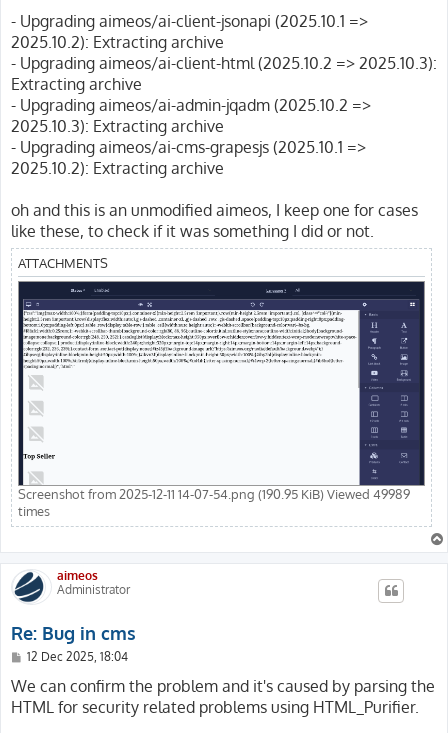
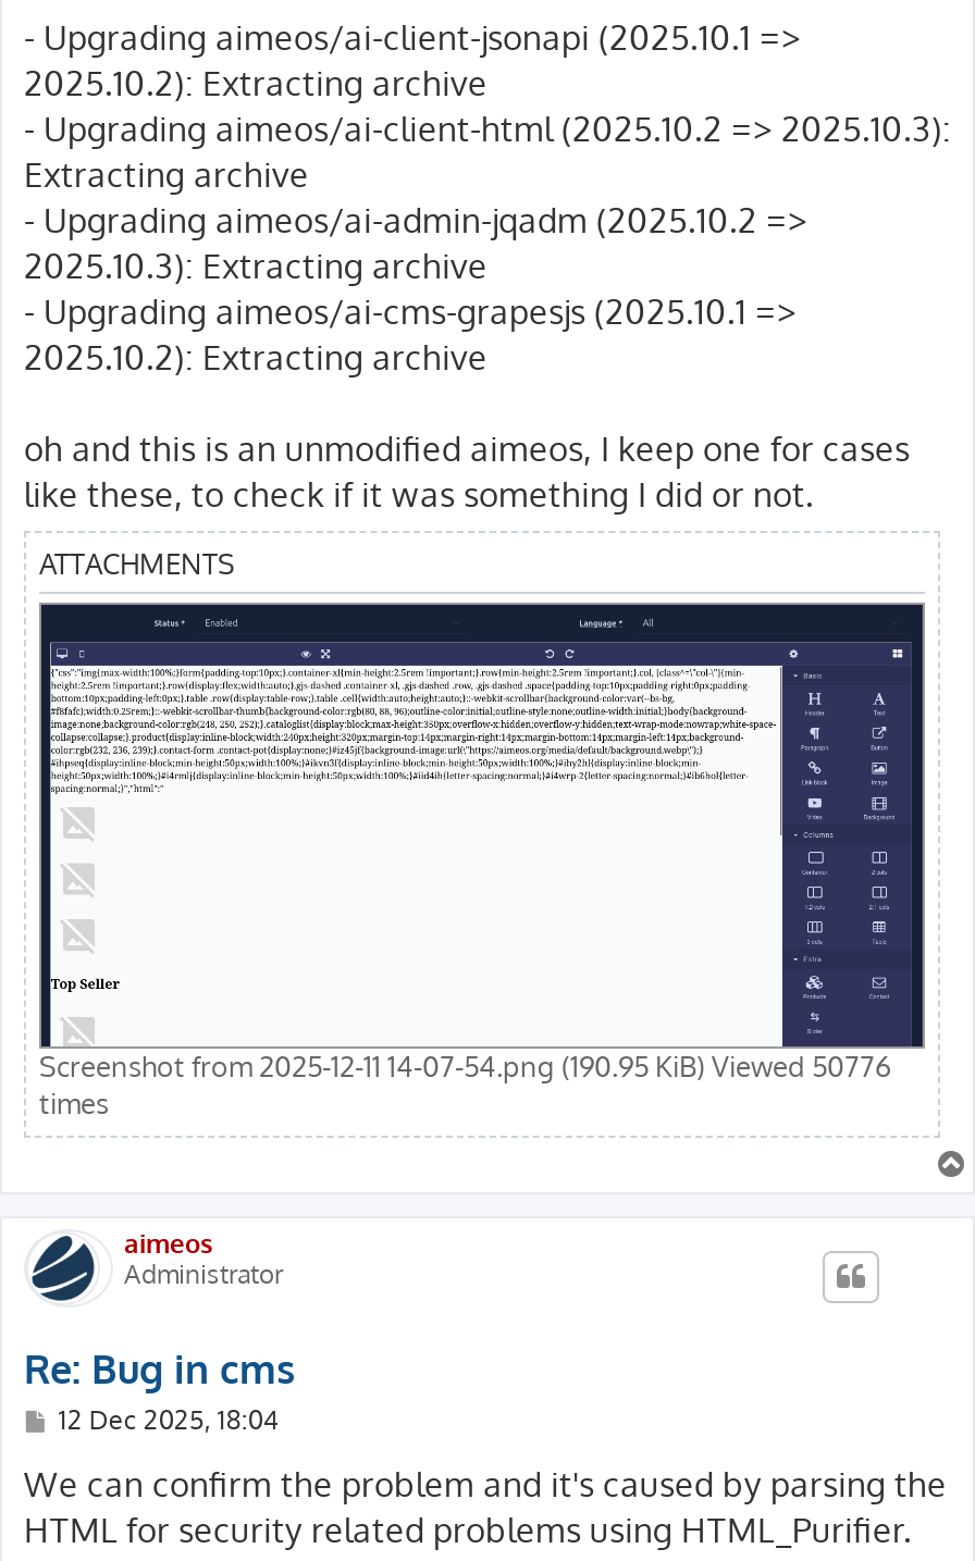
[18,486,410,502] Screenshot from 2025-12-11 14-07-54.png (190.95 KiB) Viewed 49989 -> [39,1050,892,1085] Screenshot from 2025-12-11 14-07-54.png (190.95 KiB) Viewed 50776

